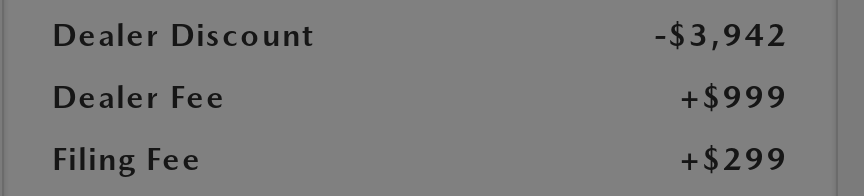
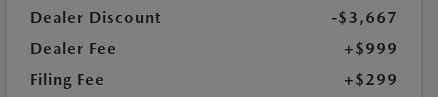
[654,15,788,53] -$3,942 -> [331,8,398,27] -$3,667

